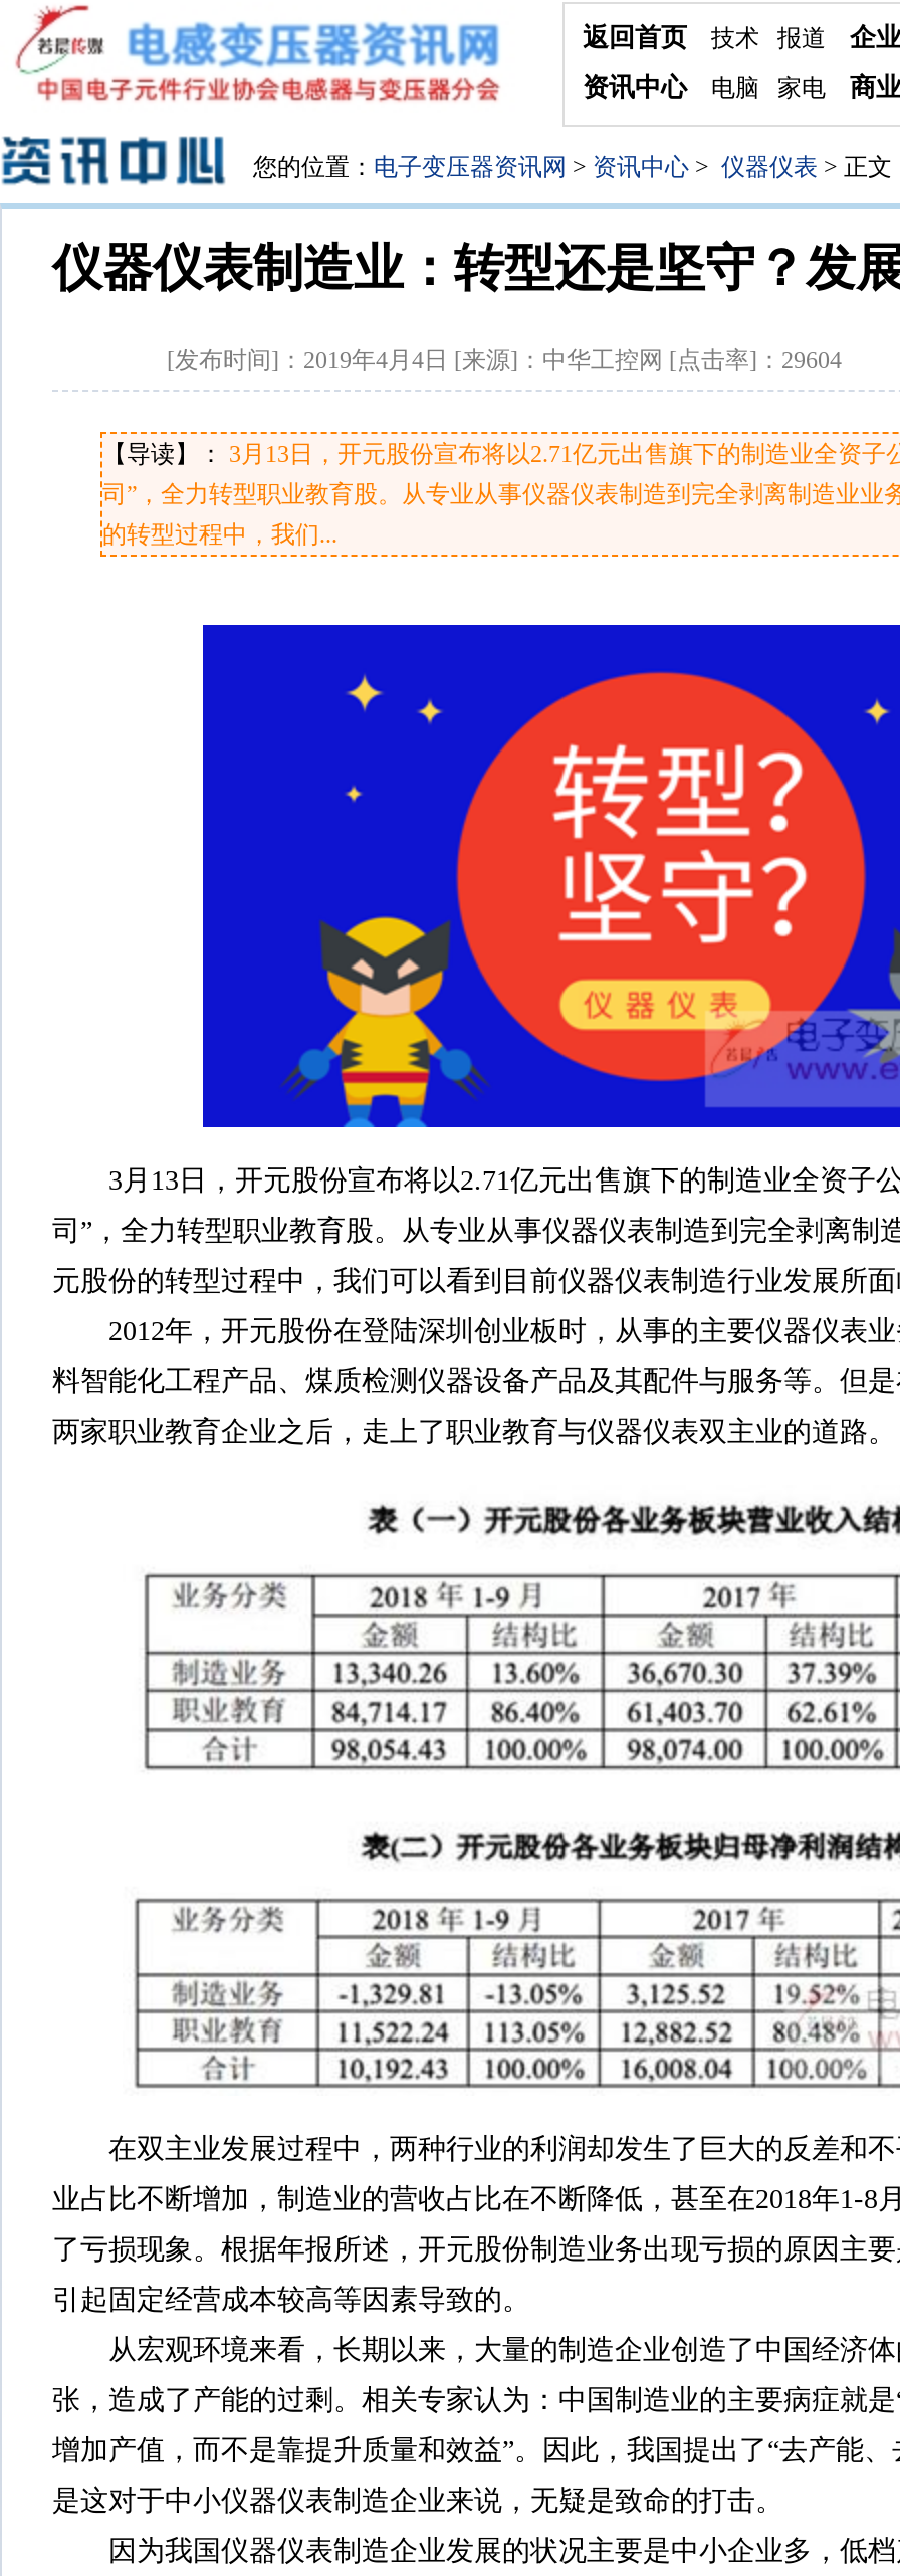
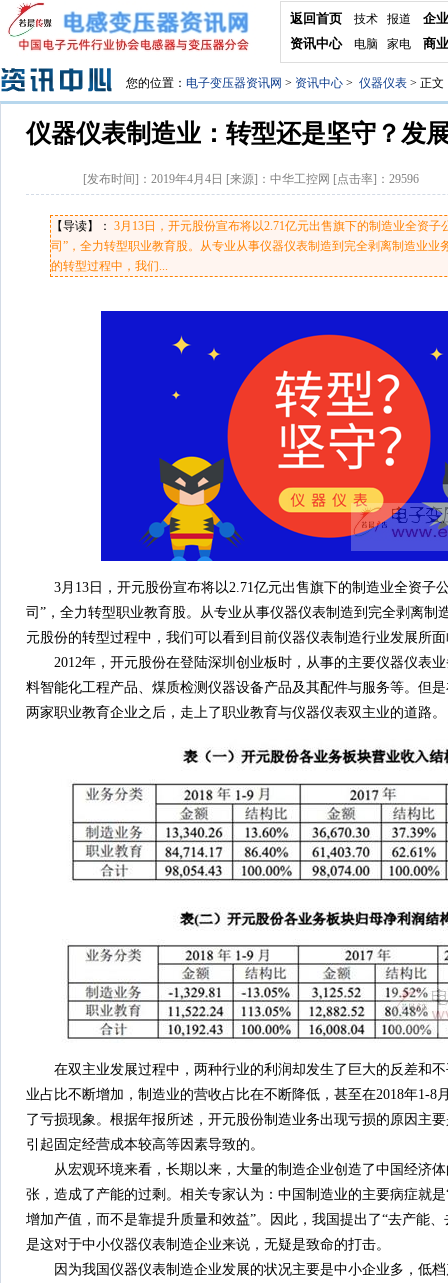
[167,346,842,374] [发布时间]：2019年4月4日[来源]：中华工控网[点击率]：29604 -> [83,172,419,186] [发布时间]：2019年4月4日[来源]：中华工控网[点击率]：29596

